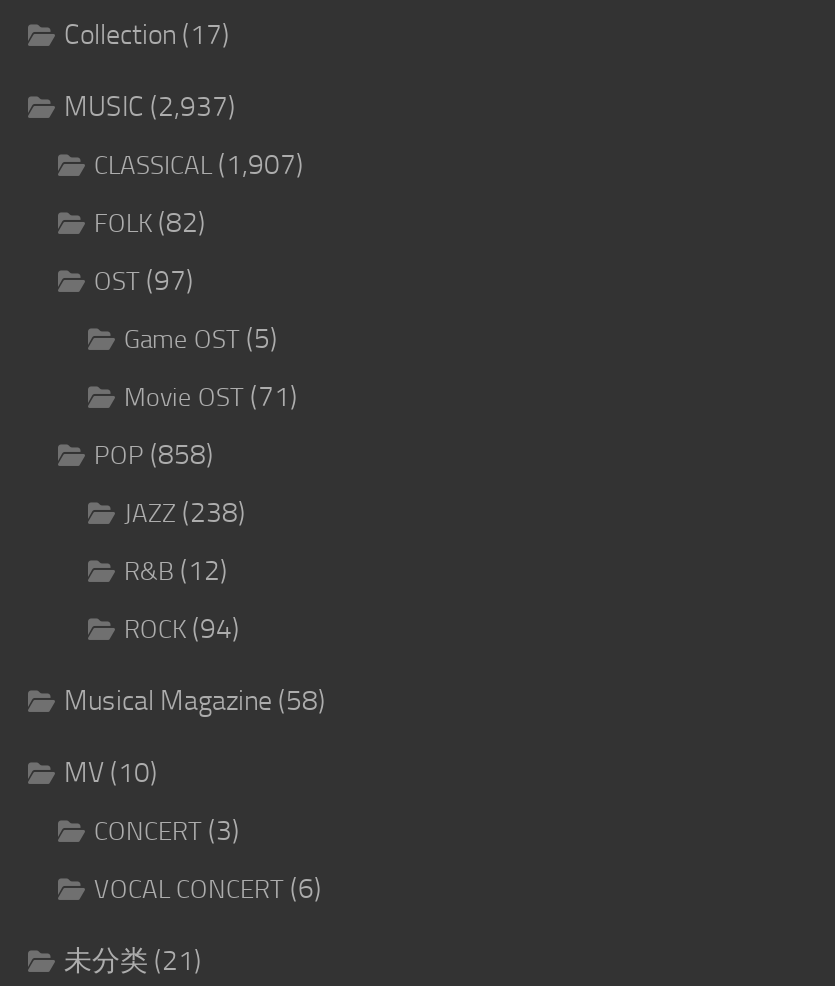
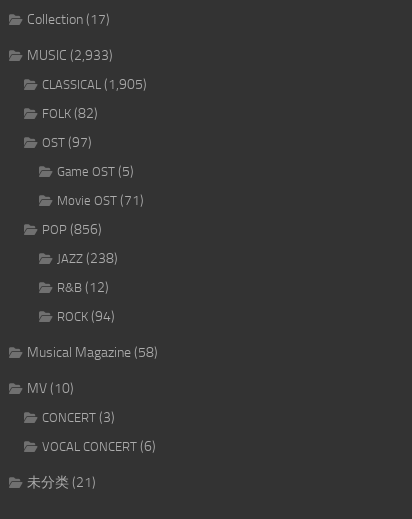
[64,89,236,123] MUSIC (2,937) -> [27,47,113,64] MUSIC (2,933)
[94,147,304,181] CLASSICAL (1,907) -> [42,76,147,93] CLASSICAL (1,905)
[94,437,214,471] POP (858) -> [42,221,102,238] POP (856)

